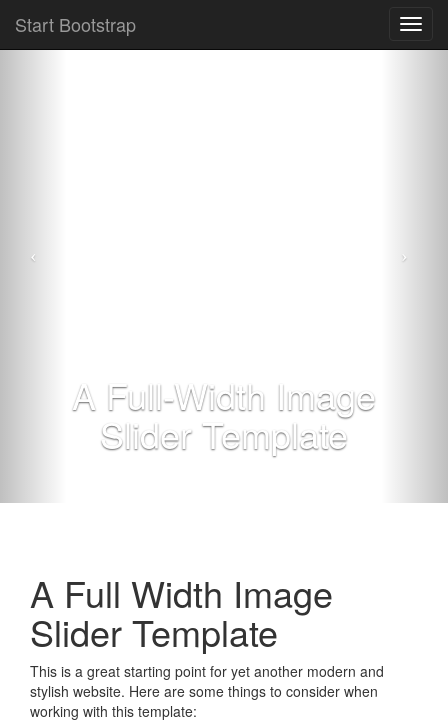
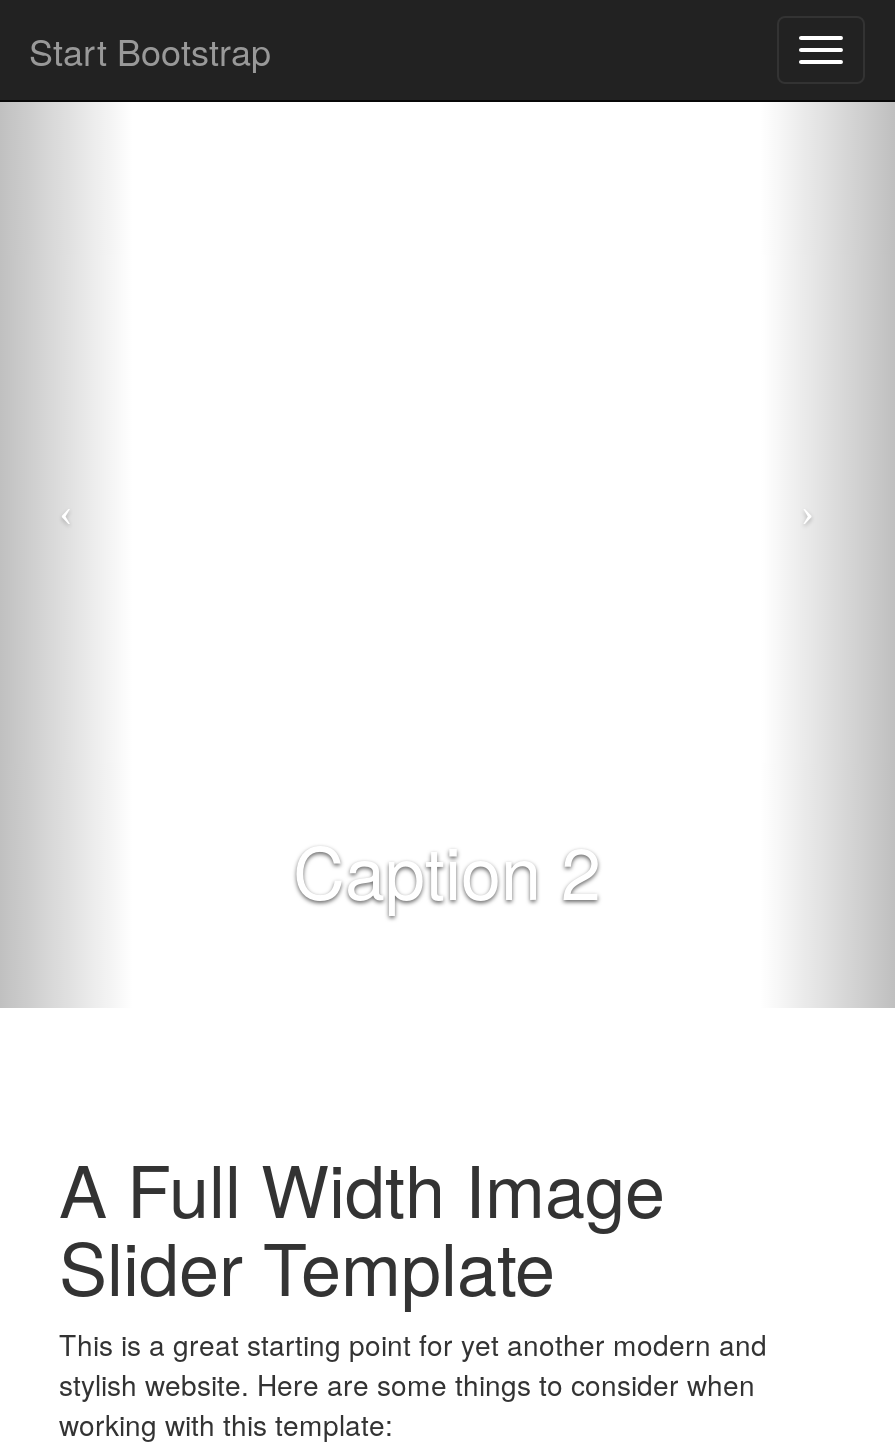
[72,368,376,458] A Full-Width Image | Slider Template -> [293,817,601,919] Caption 2

